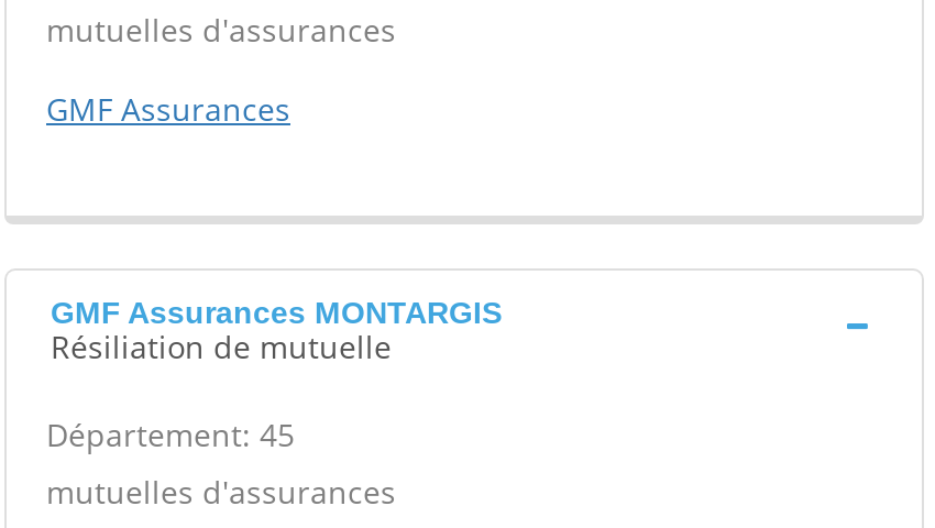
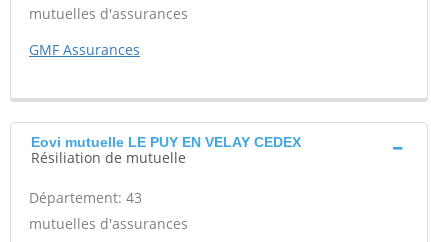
[51,295,502,330] GMF Assurances MONTARGIS -> [31,134,301,150] Eovi mutuelle LE PUY EN VELAY CEDEX
[46,414,295,455] Département: 45 -> [29,188,142,207] Département: 43

